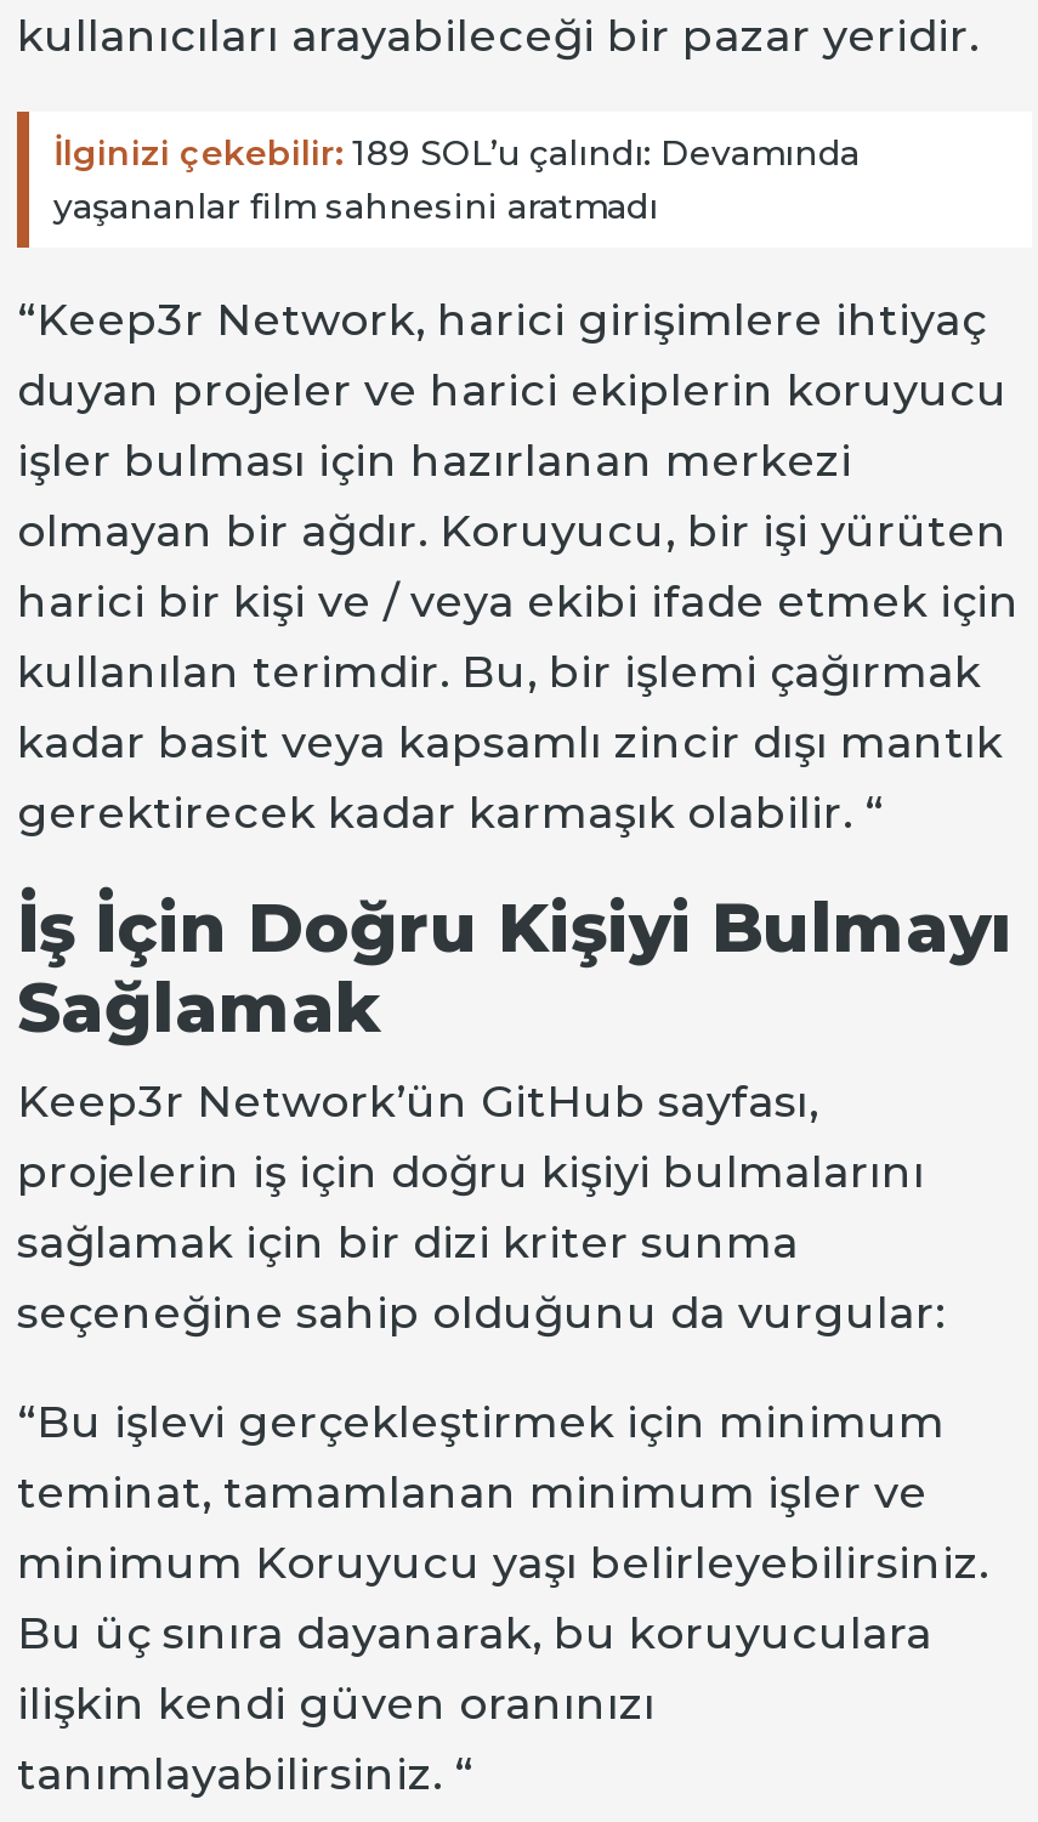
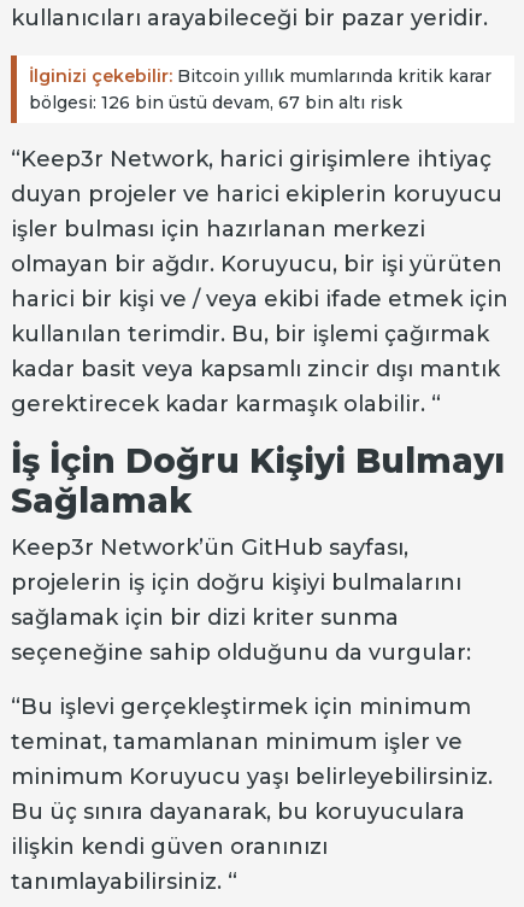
[53,132,860,229] İlginizi çekebilir: 189 SOL’u çalındı: Devamında | yaşananlar film sahnesini aratmadı -> [29,65,491,114] İlginizi çekebilir: Bitcoin yıllık mumlarında kritik karar | bölgesi: 126 bin üstü devam, 67 bin altı risk

